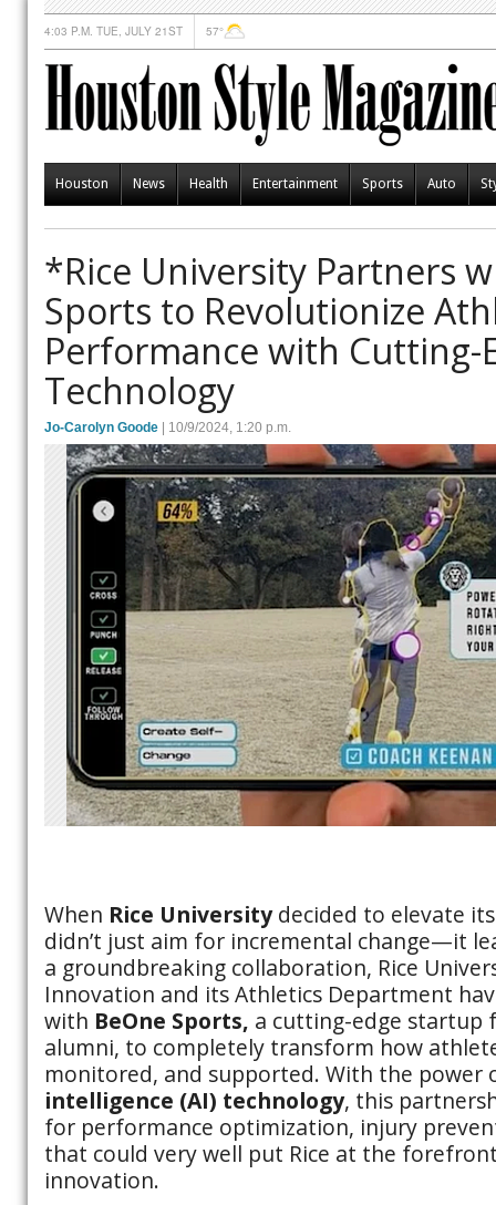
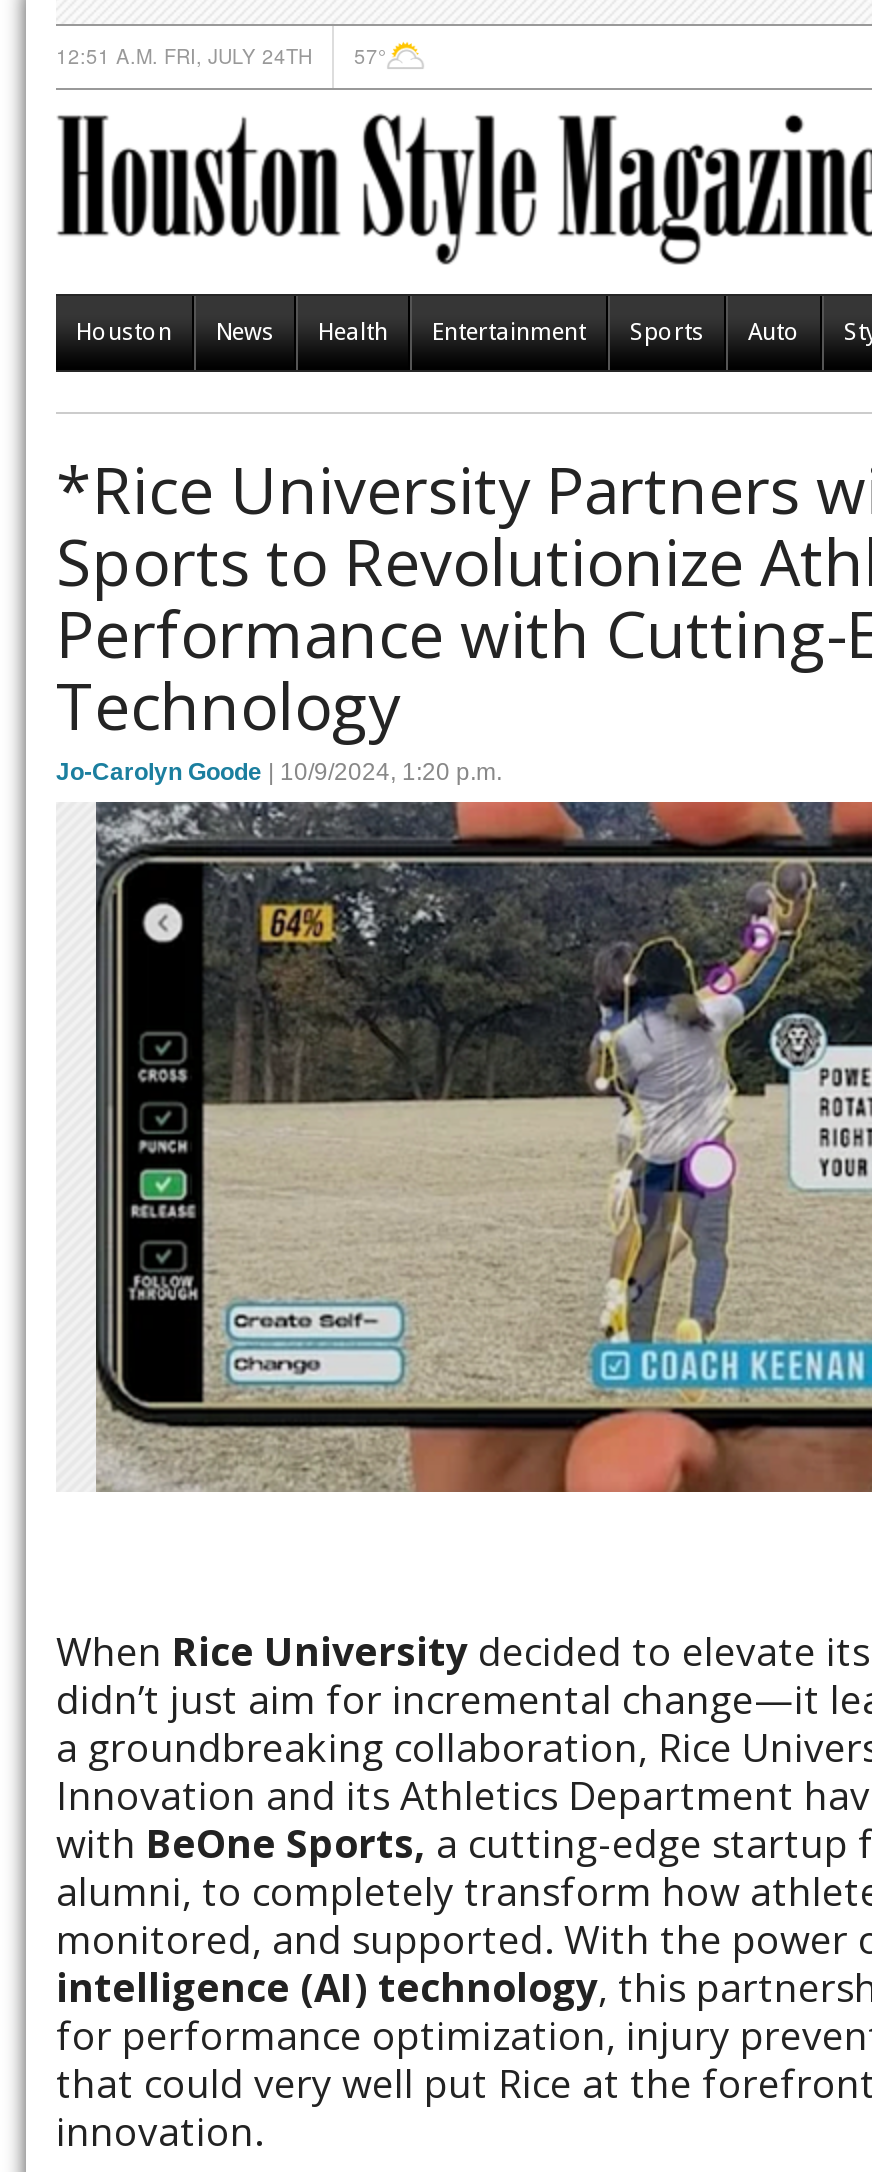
[44,23,224,39] 4:03 P.M. TUE, JULY 21ST 57° -> [56,42,386,70] 12:51 A.M. FRI, JULY 24TH 57°

